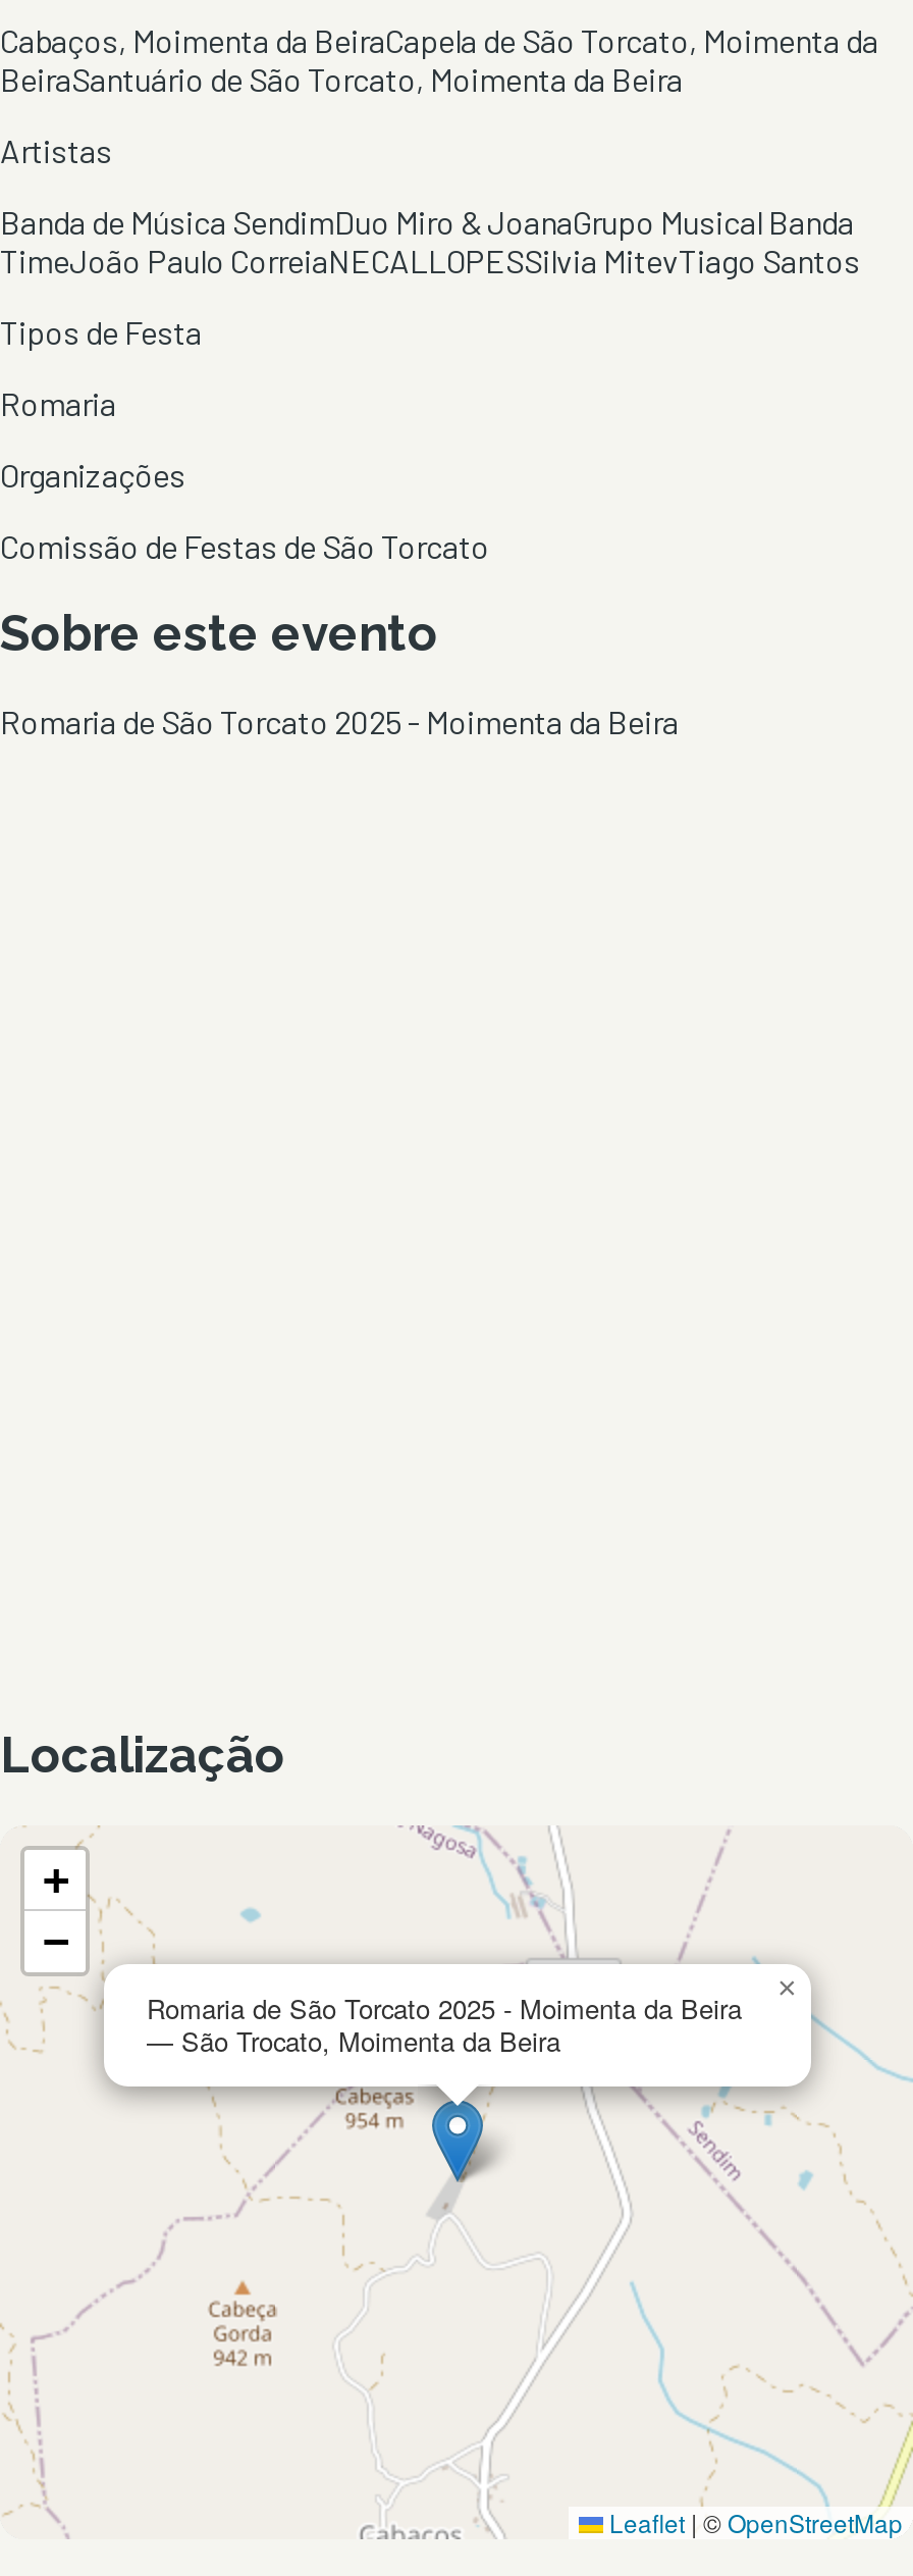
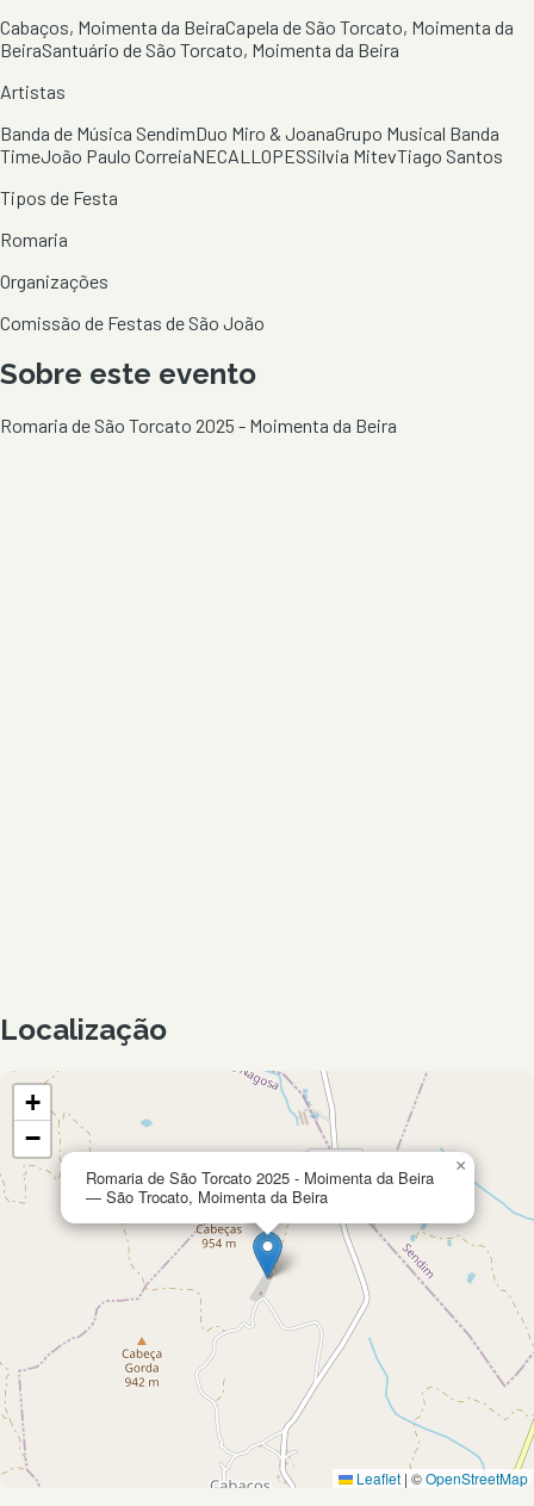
[0,525,489,564] Comissão de Festas de São Torcato -> [0,311,265,333] Comissão de Festas de São João

